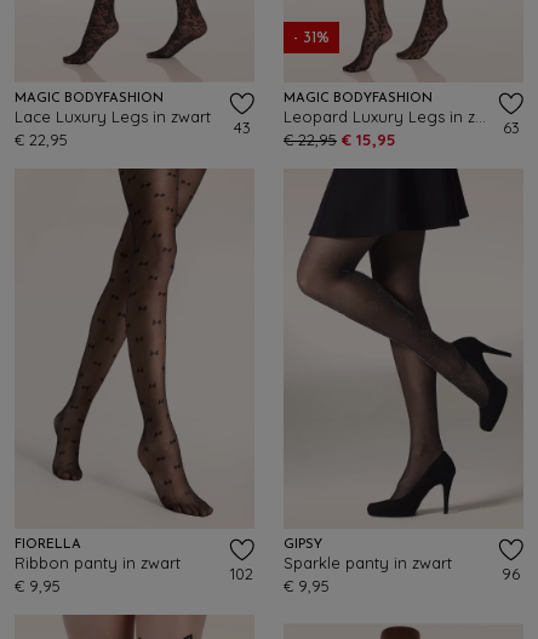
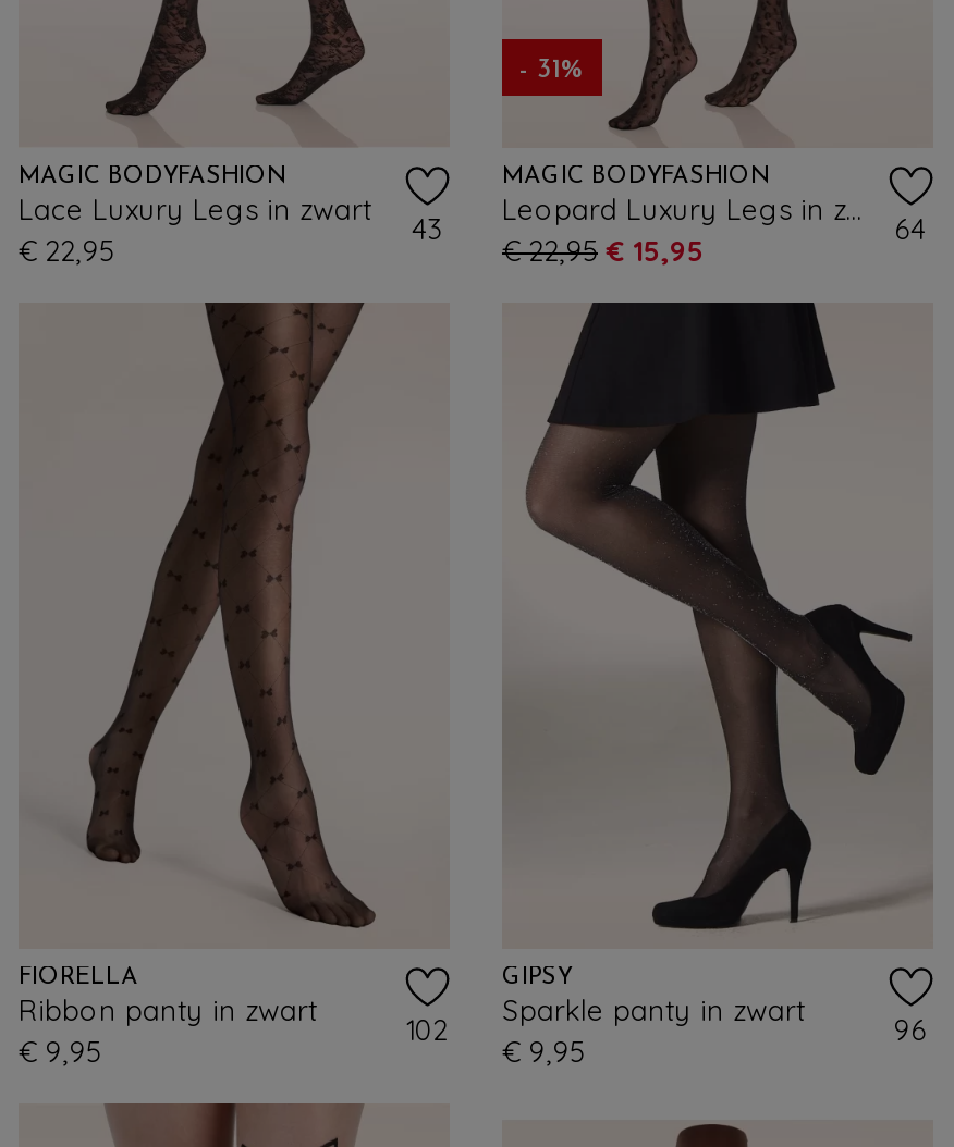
[502,118,519,137] 63 -> [895,211,926,246] 64

